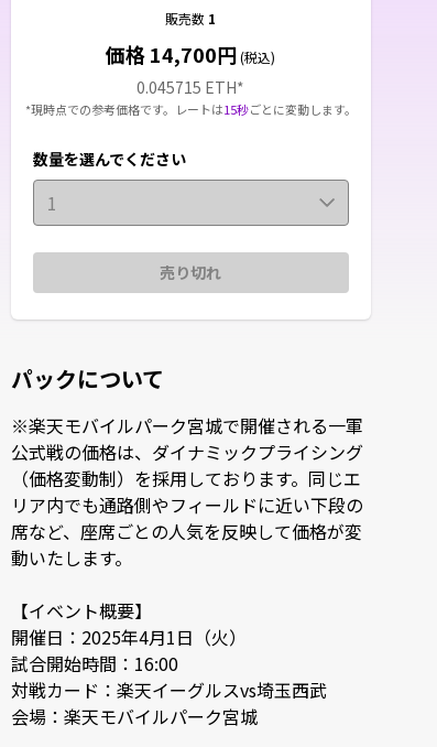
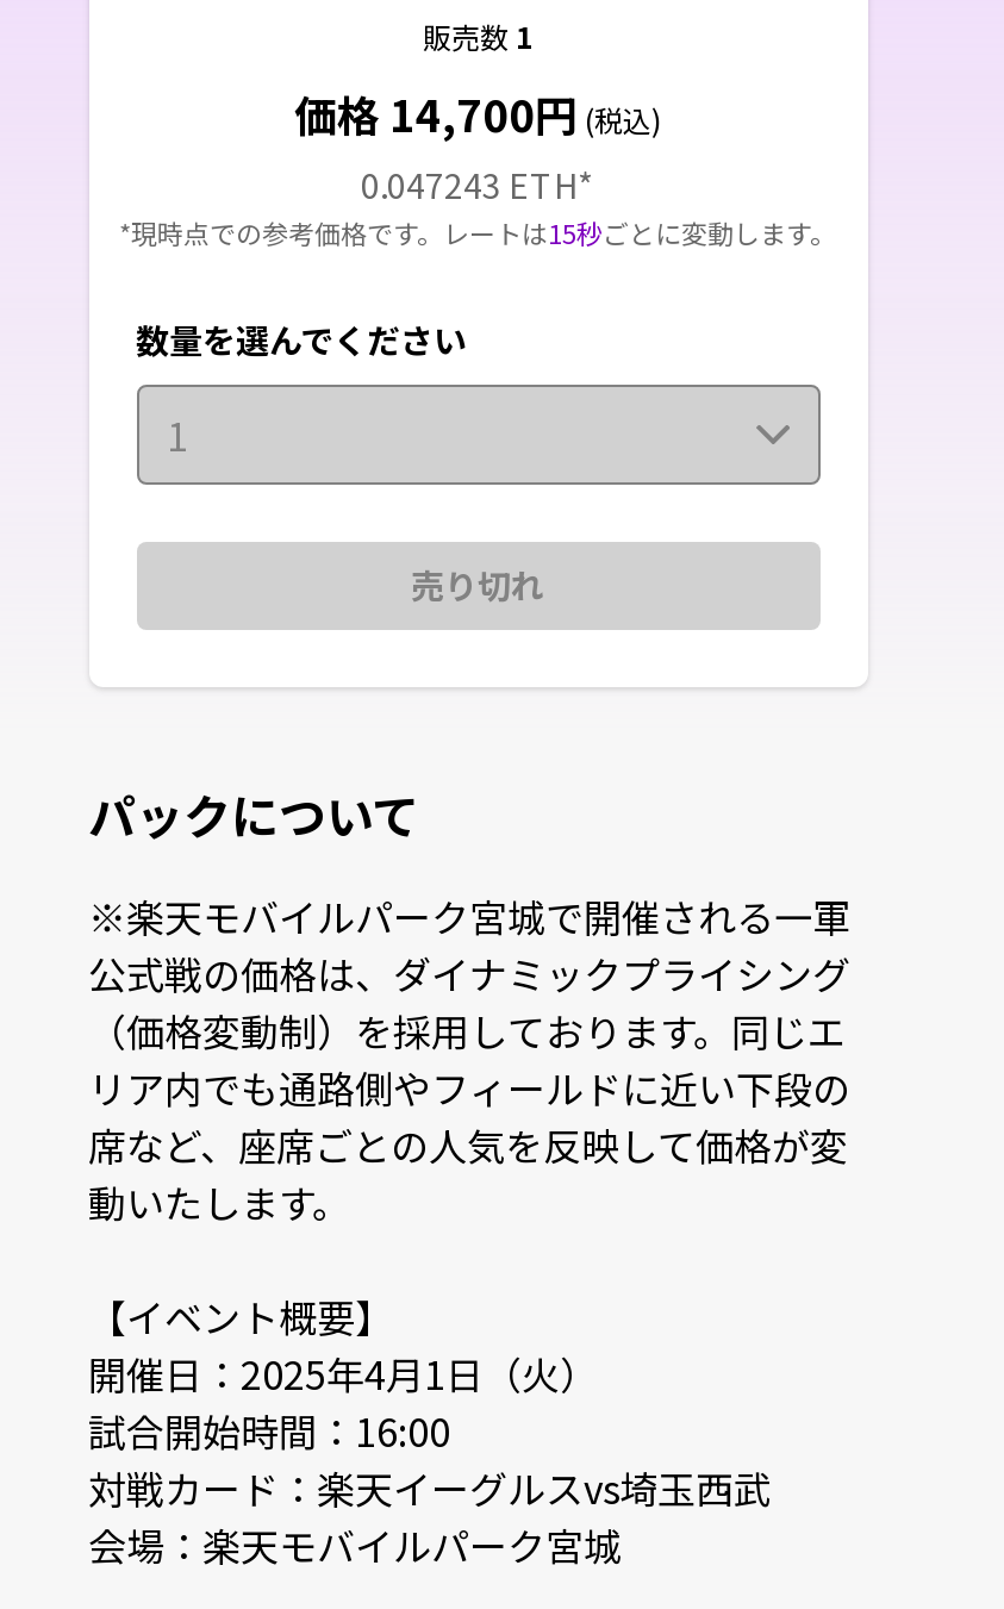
[136,76,244,98] 0.045715 ETH* -> [361,161,594,208] 0.047243 ETH*

